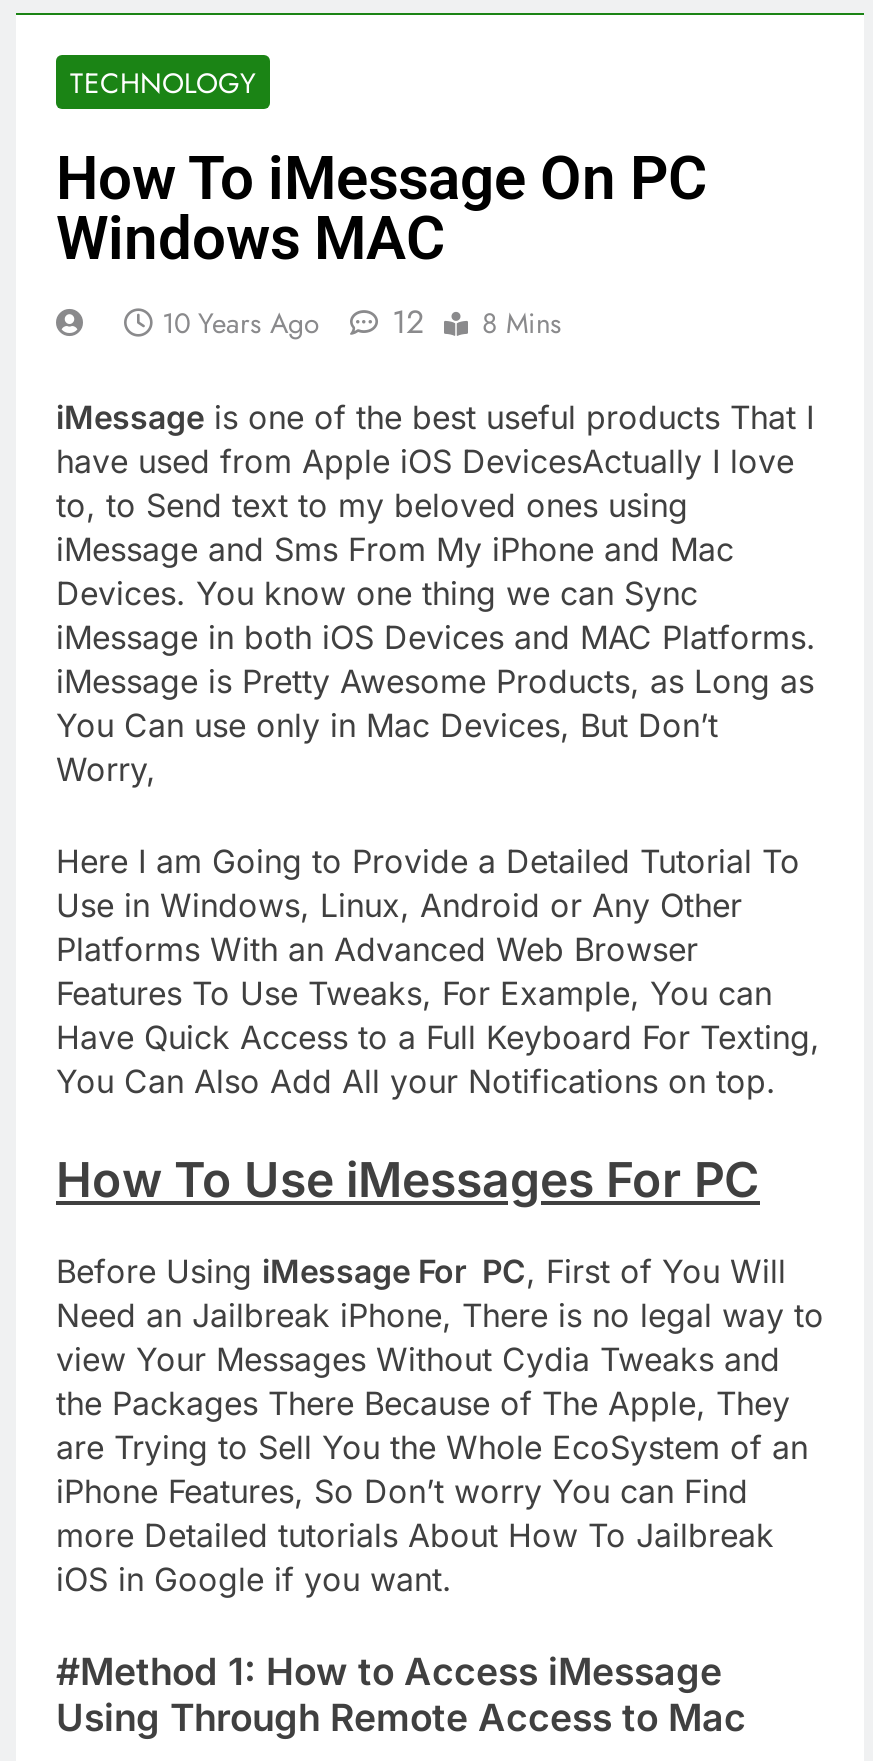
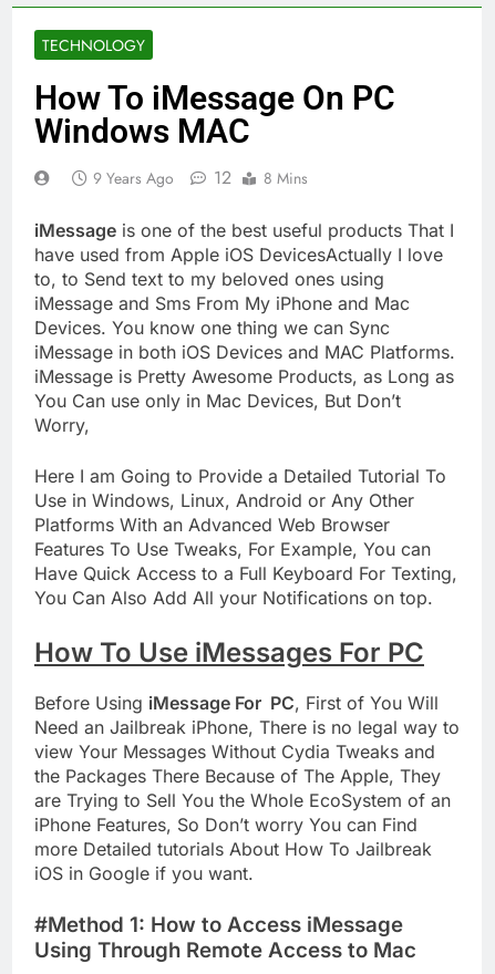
[162,299,562,345] 10 Years Ago 12 8 Mins -> [93,165,308,190] 9 Years Ago 12 8 Mins

